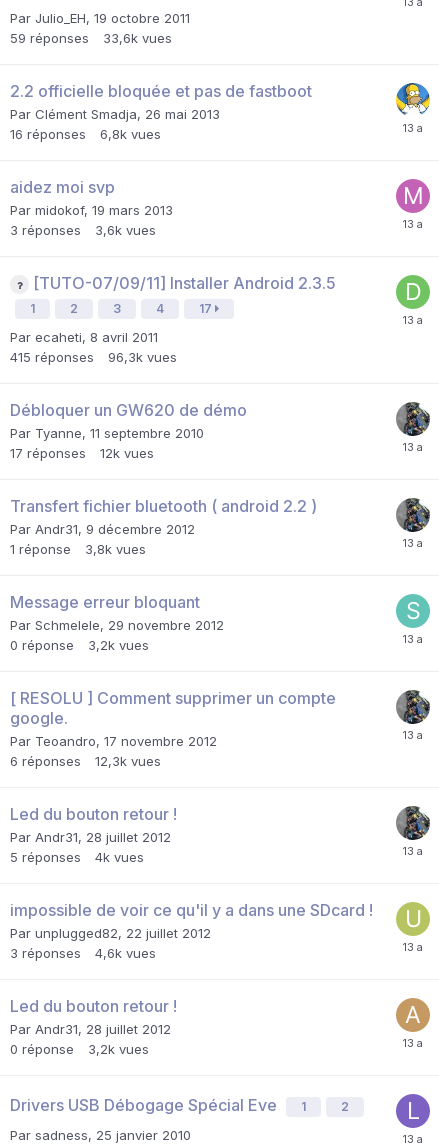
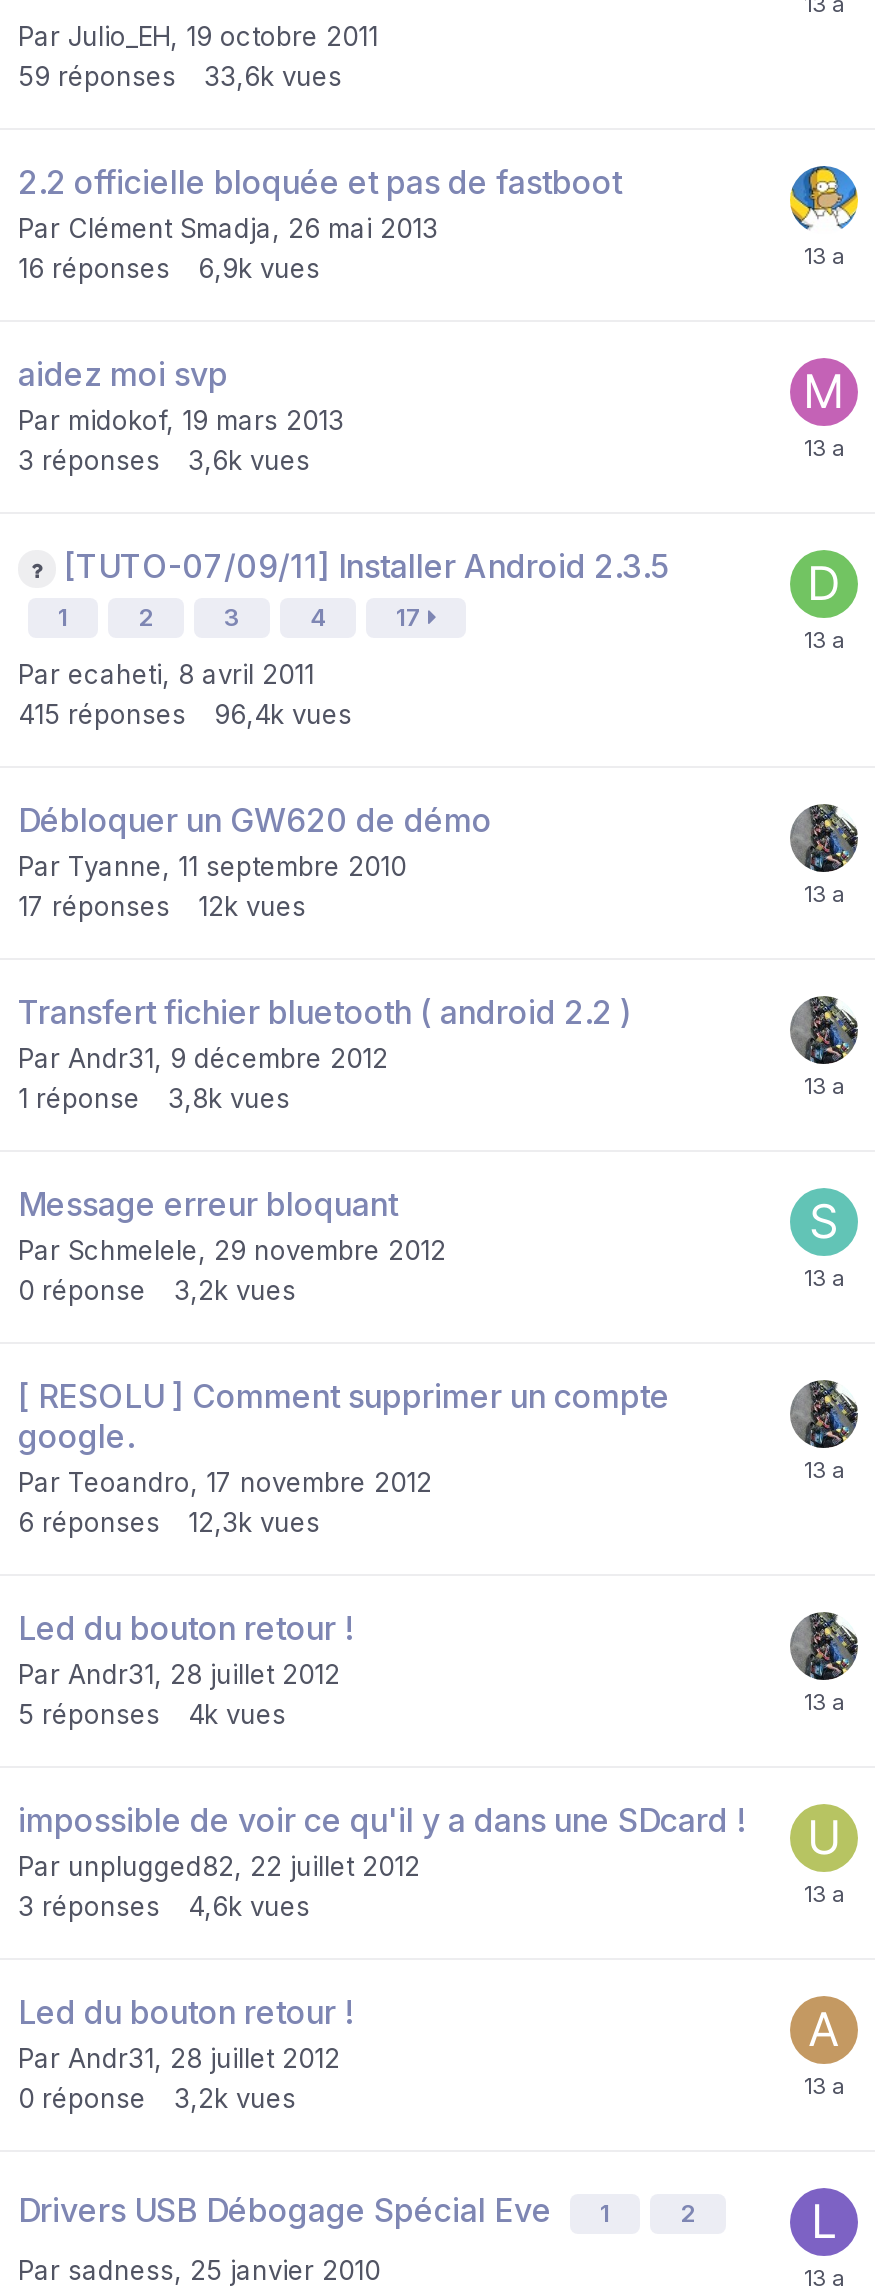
[10,125,161,141] 16 réponses 6,8k vues -> [18,251,320,283] 16 réponses 6,9k vues
[10,349,177,365] 415 réponses 96,3k vues -> [18,698,352,730] 415 réponses 96,4k vues

